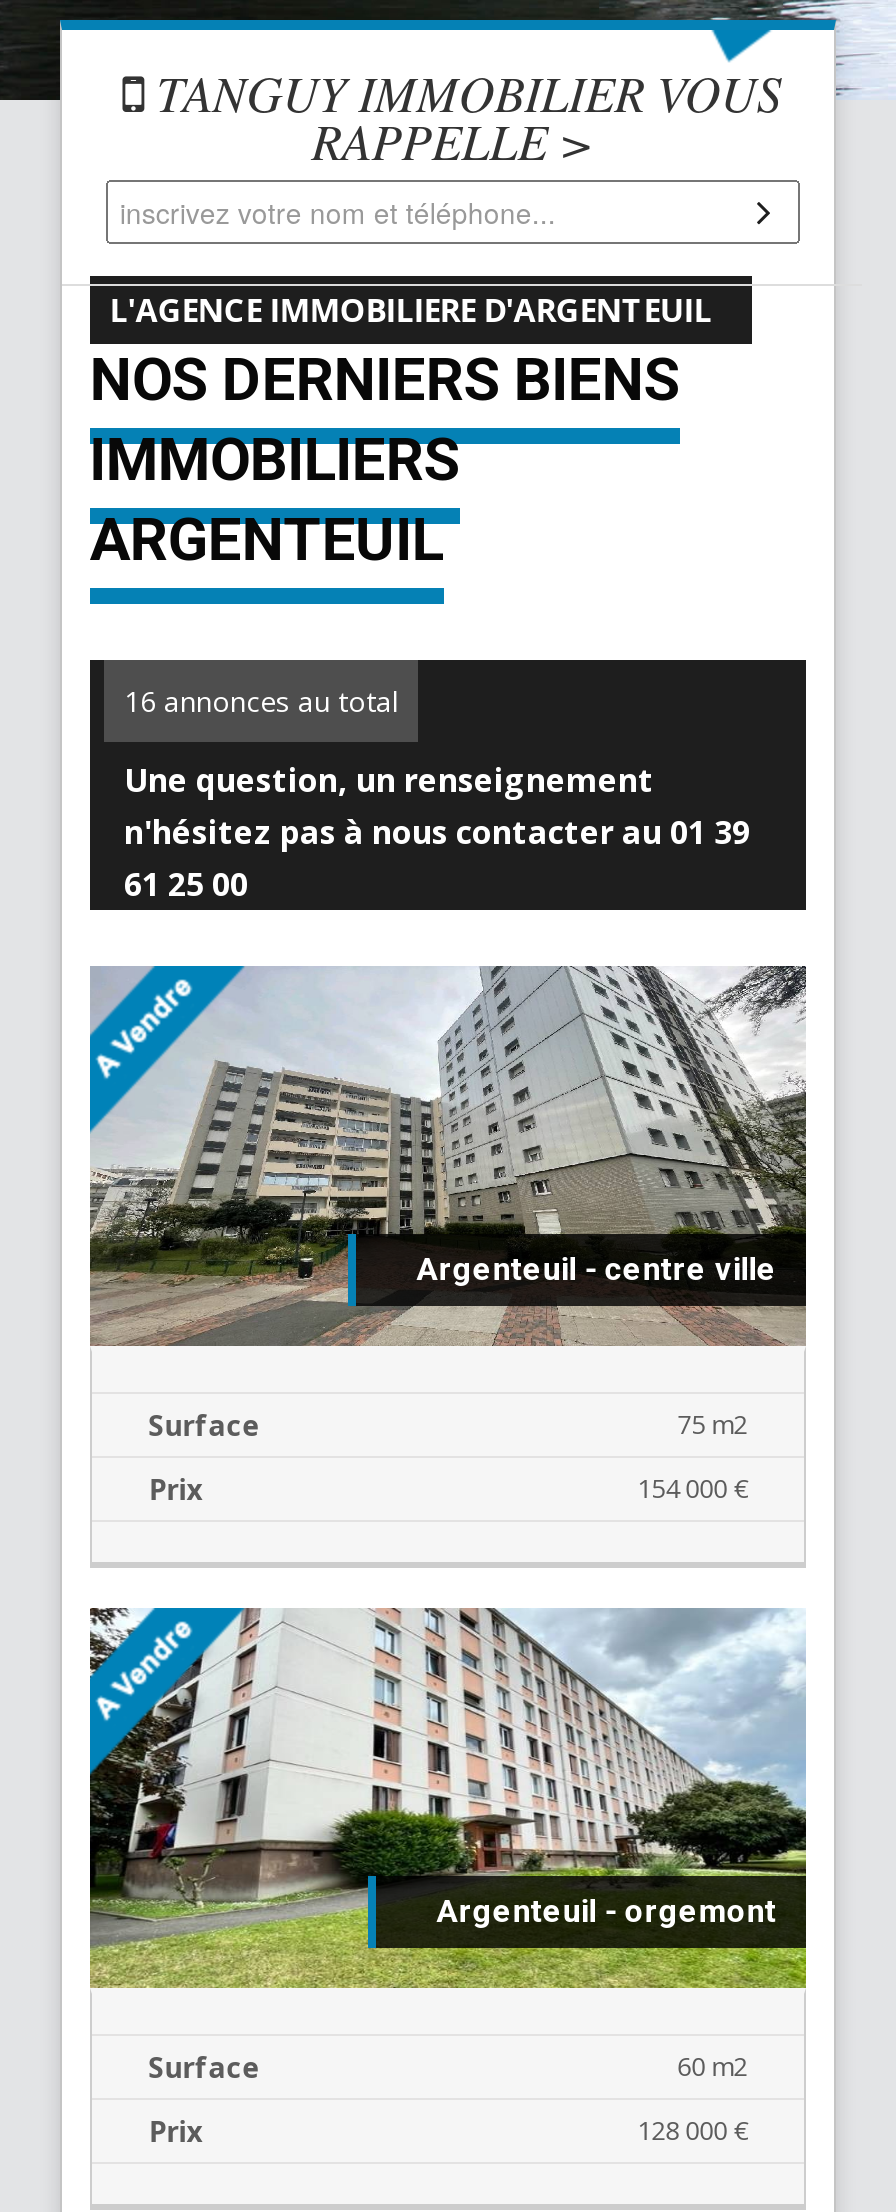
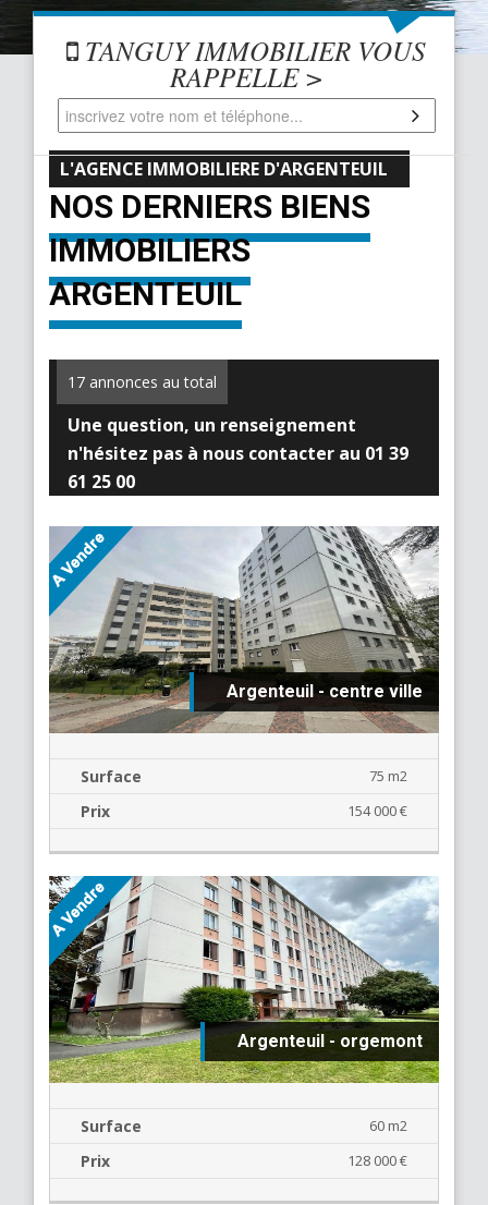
[124,682,398,720] 16 annonces au total -> [68,372,217,392] 17 annonces au total

